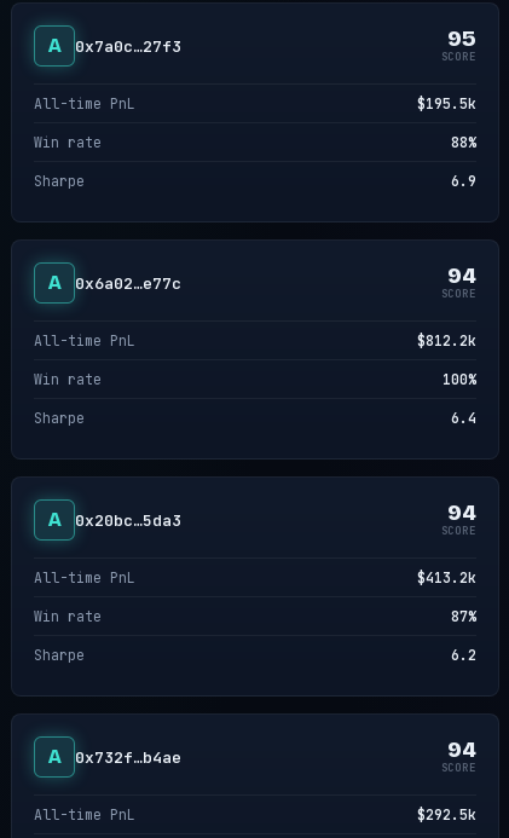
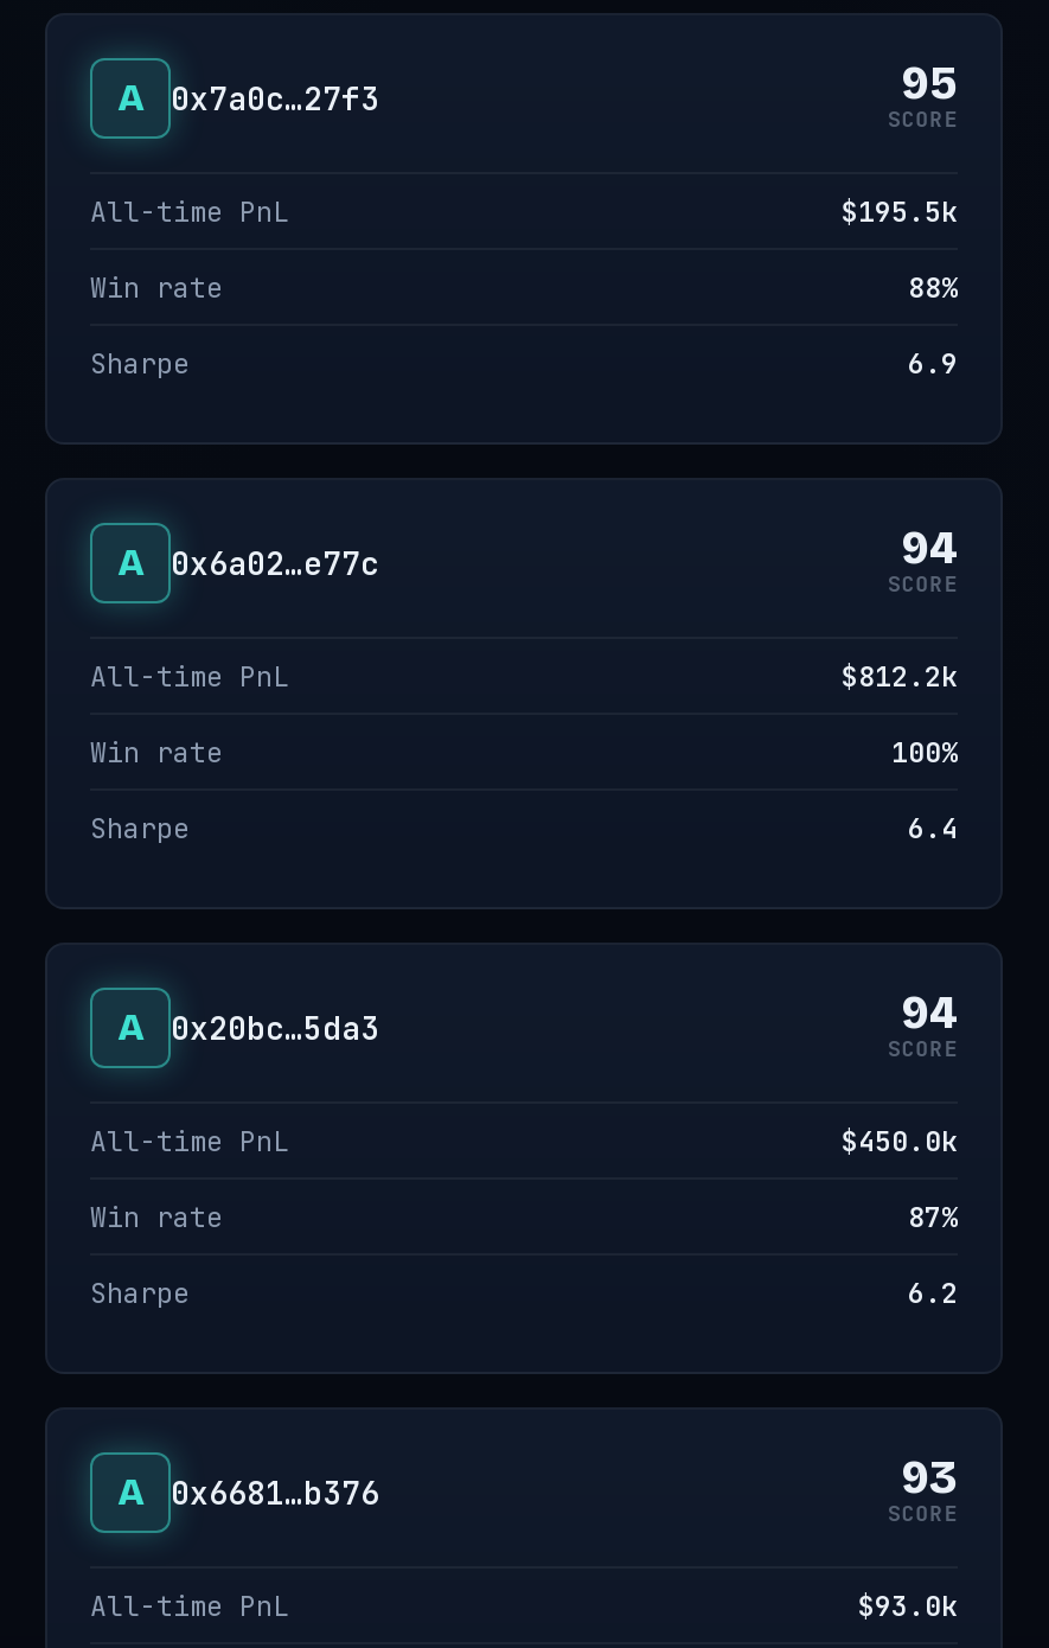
[417,568,476,586] $413.2k -> [842,1123,958,1158] $450.0k
[75,735,476,767] 0x732f…b4ae | 94 -> [171,1450,958,1513] 0x6681…b376 | 93
[417,805,476,823] $292.5k -> [858,1588,958,1623] $93.0k

